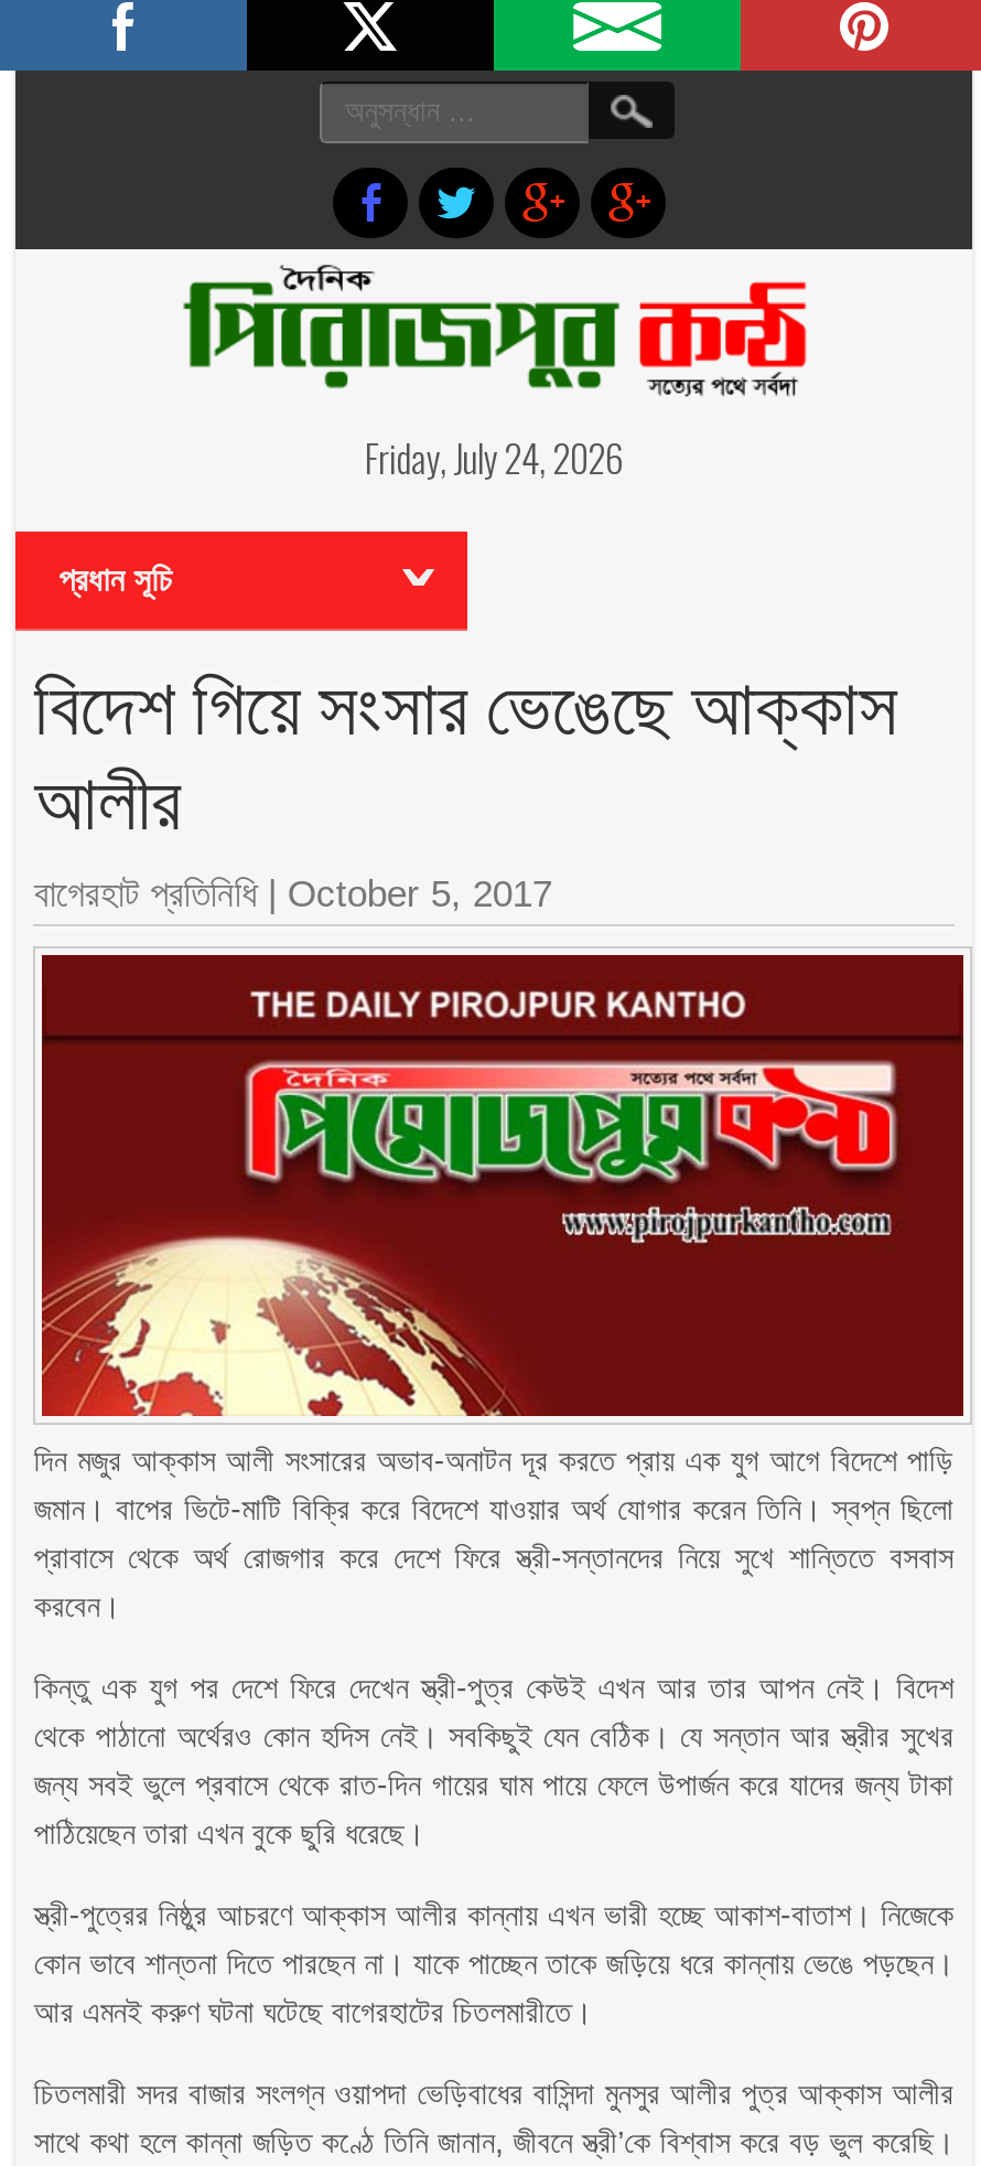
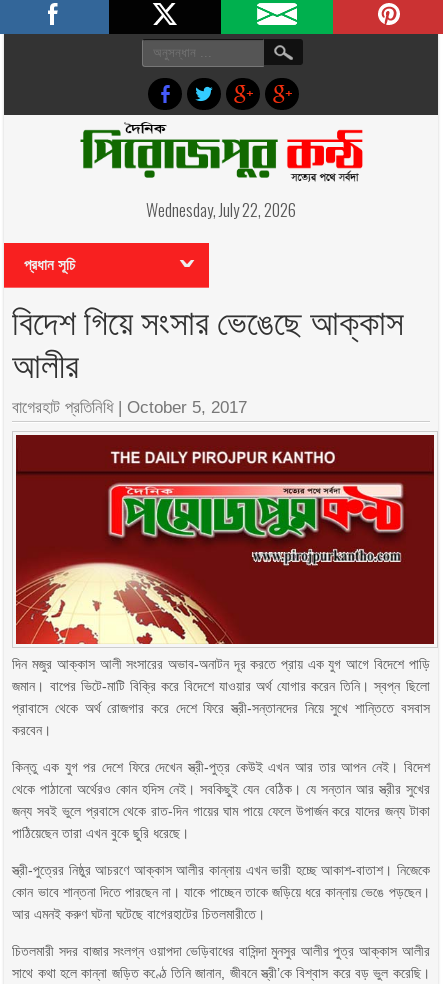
[365,430,623,485] Friday, July 24, 2026 -> [146,197,296,222] Wednesday, July 22, 2026

